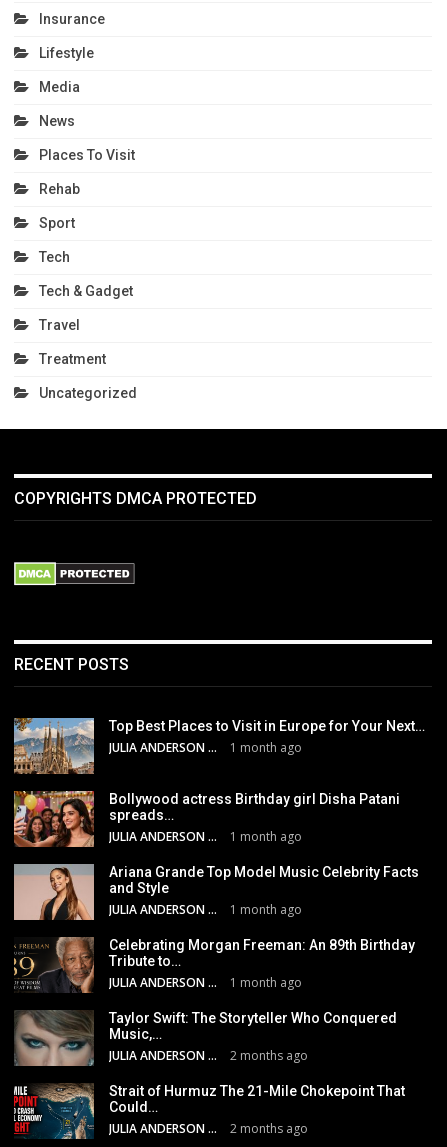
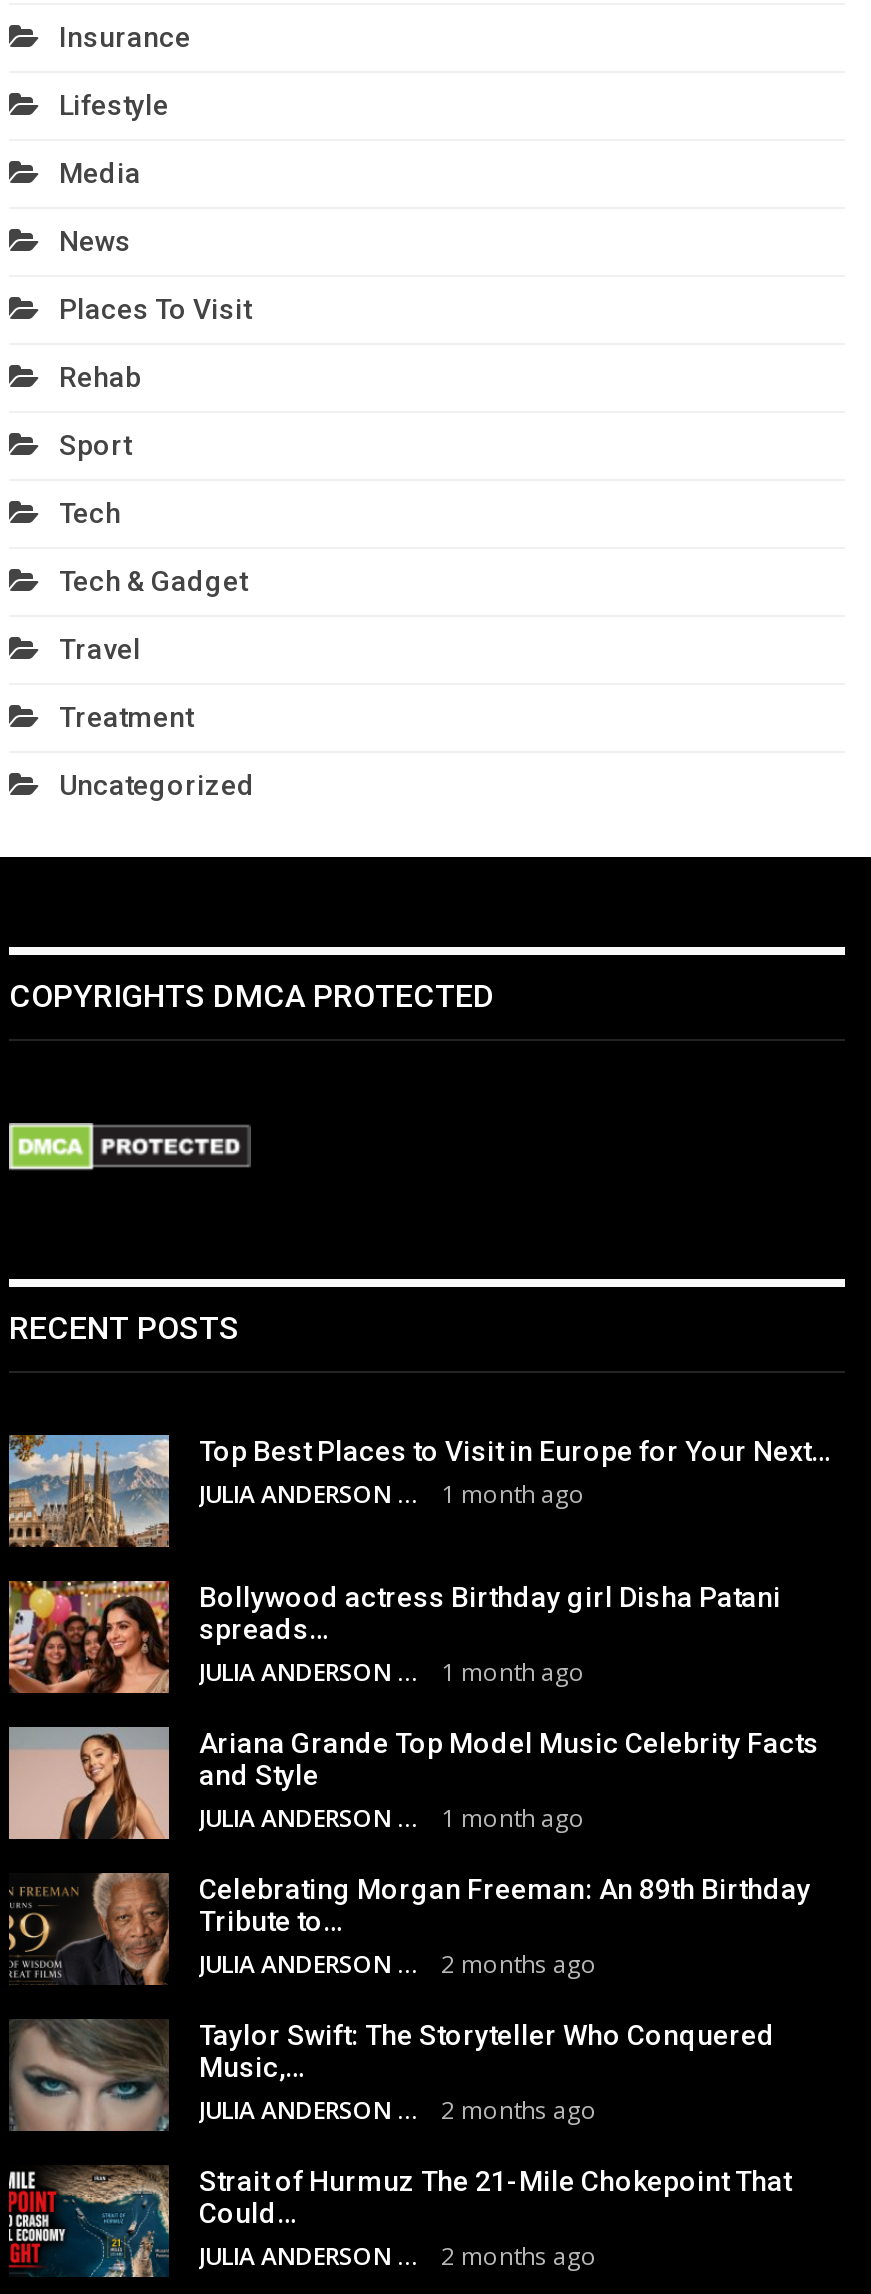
[230,974,302,991] 1 month ago -> [441,1947,597,1981] 2 months ago

